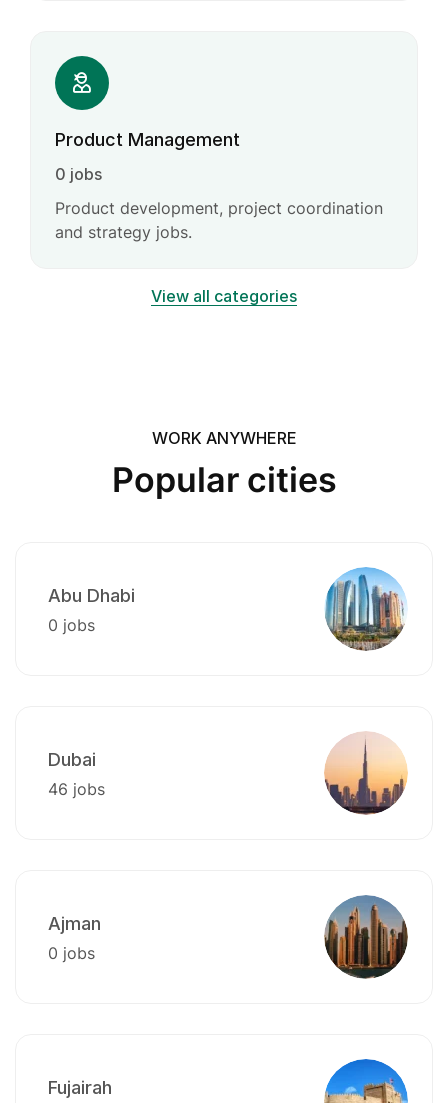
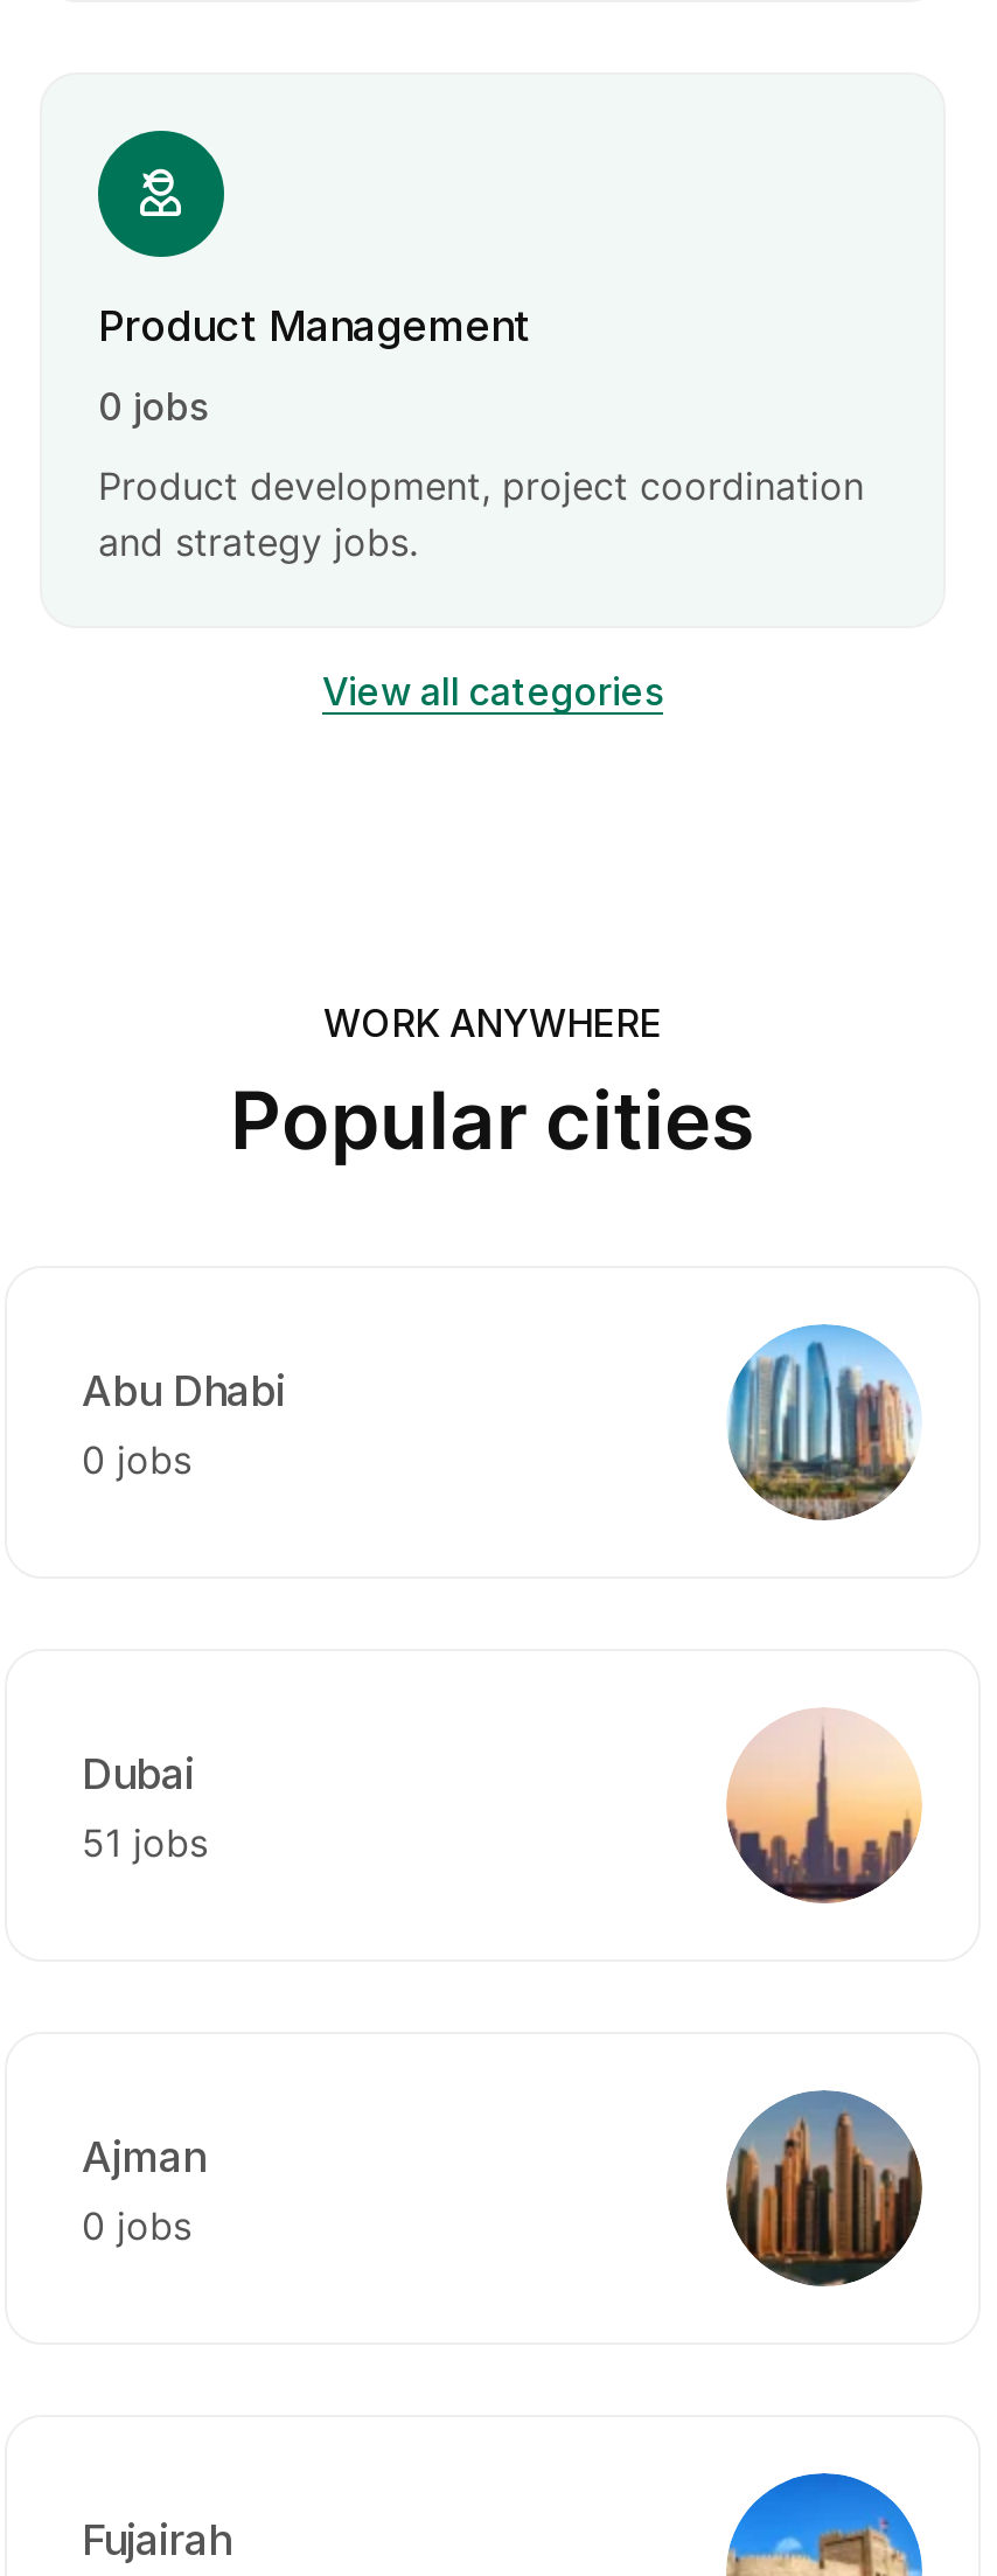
[48,779,105,799] 46 jobs -> [82,1819,208,1866] 51 jobs

